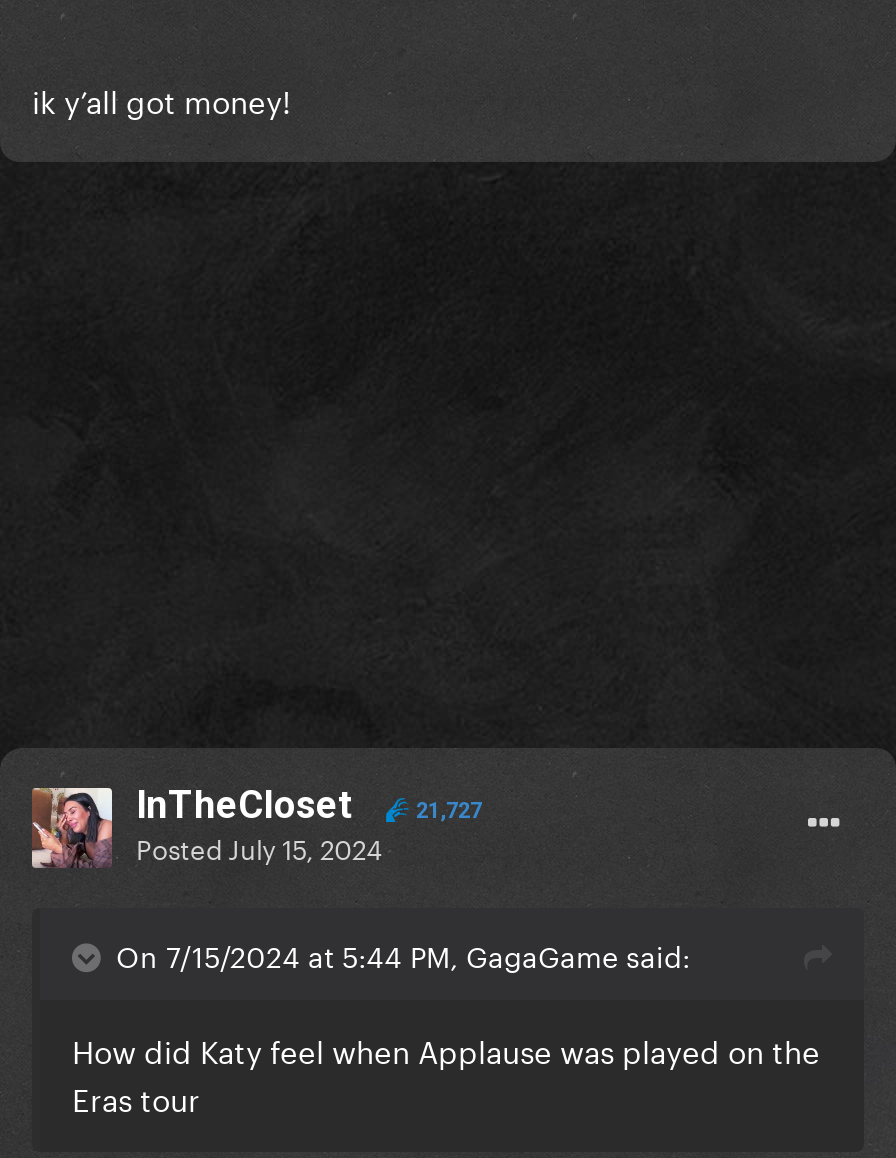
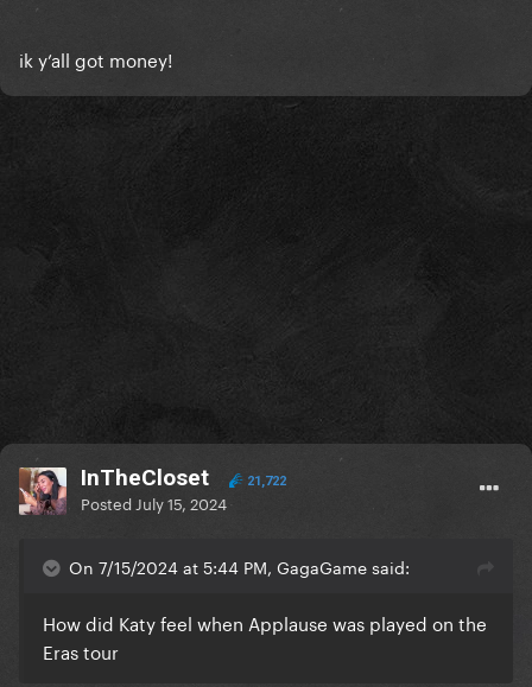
[410,799,482,825] 21,727 -> [243,474,286,489] 21,722

